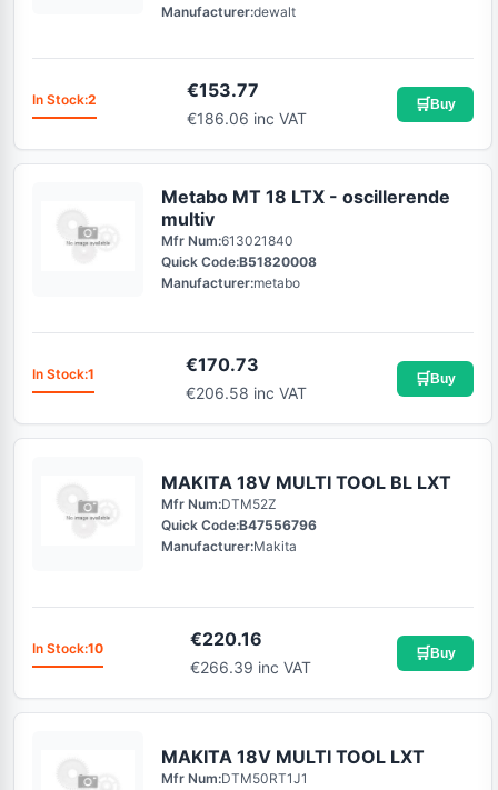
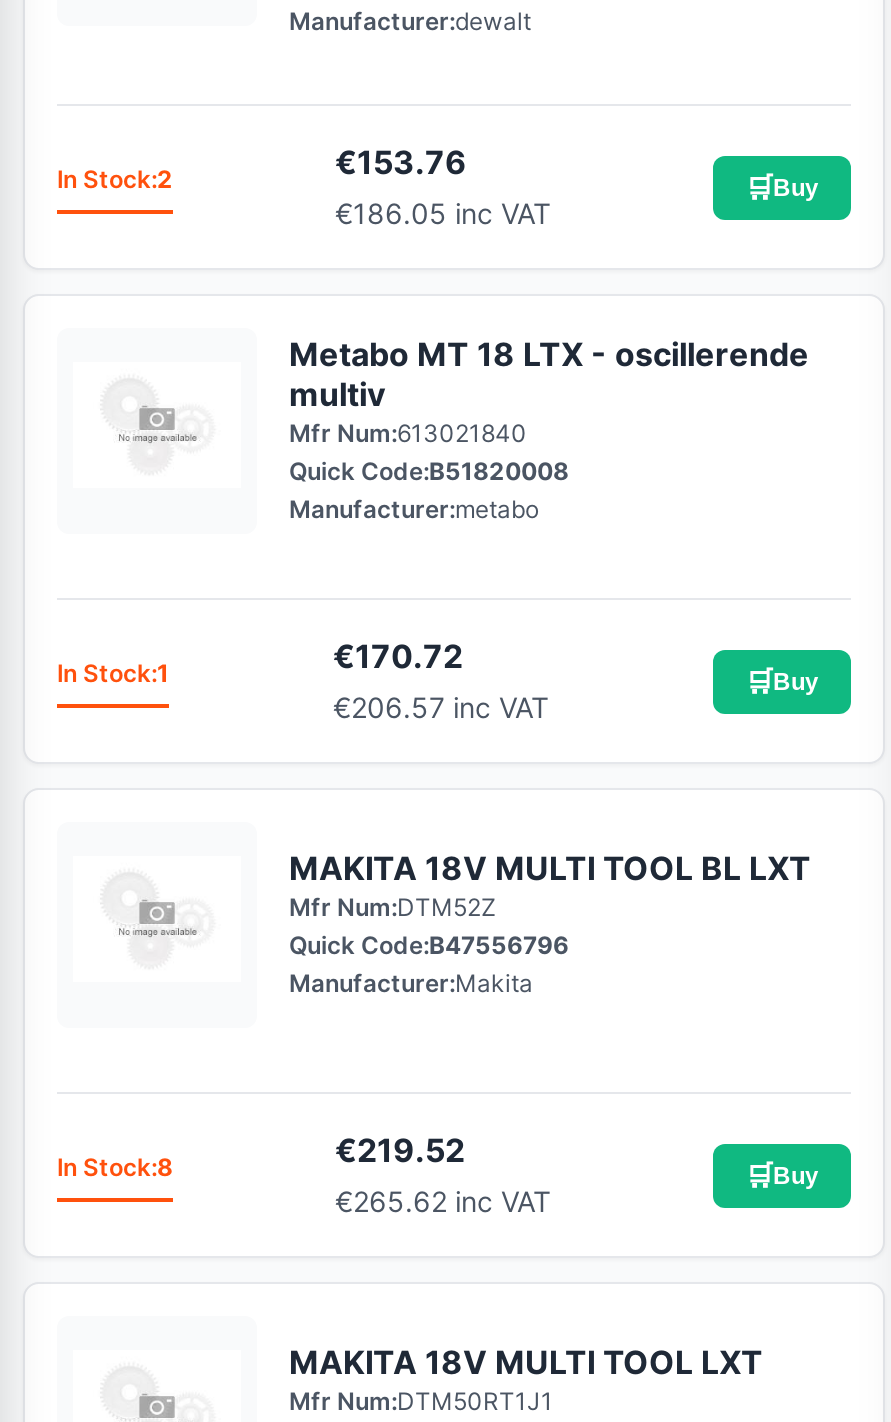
[187,79,259,101] €153.77 -> [335,142,467,182] €153.76
[187,109,307,128] €186.06 inc VAT -> [335,196,551,230] €186.05 inc VAT
[185,353,258,376] €170.73 -> [333,636,463,676] €170.72
[185,383,306,402] €206.58 inc VAT -> [333,690,549,724] €206.57 inc VAT
[190,628,262,650] €220.16 -> [335,1130,465,1170] €219.52
[32,640,103,657] In Stock:10 -> [57,1152,173,1182] In Stock:8
[190,658,311,677] €266.39 inc VAT -> [335,1184,551,1218] €265.62 inc VAT

